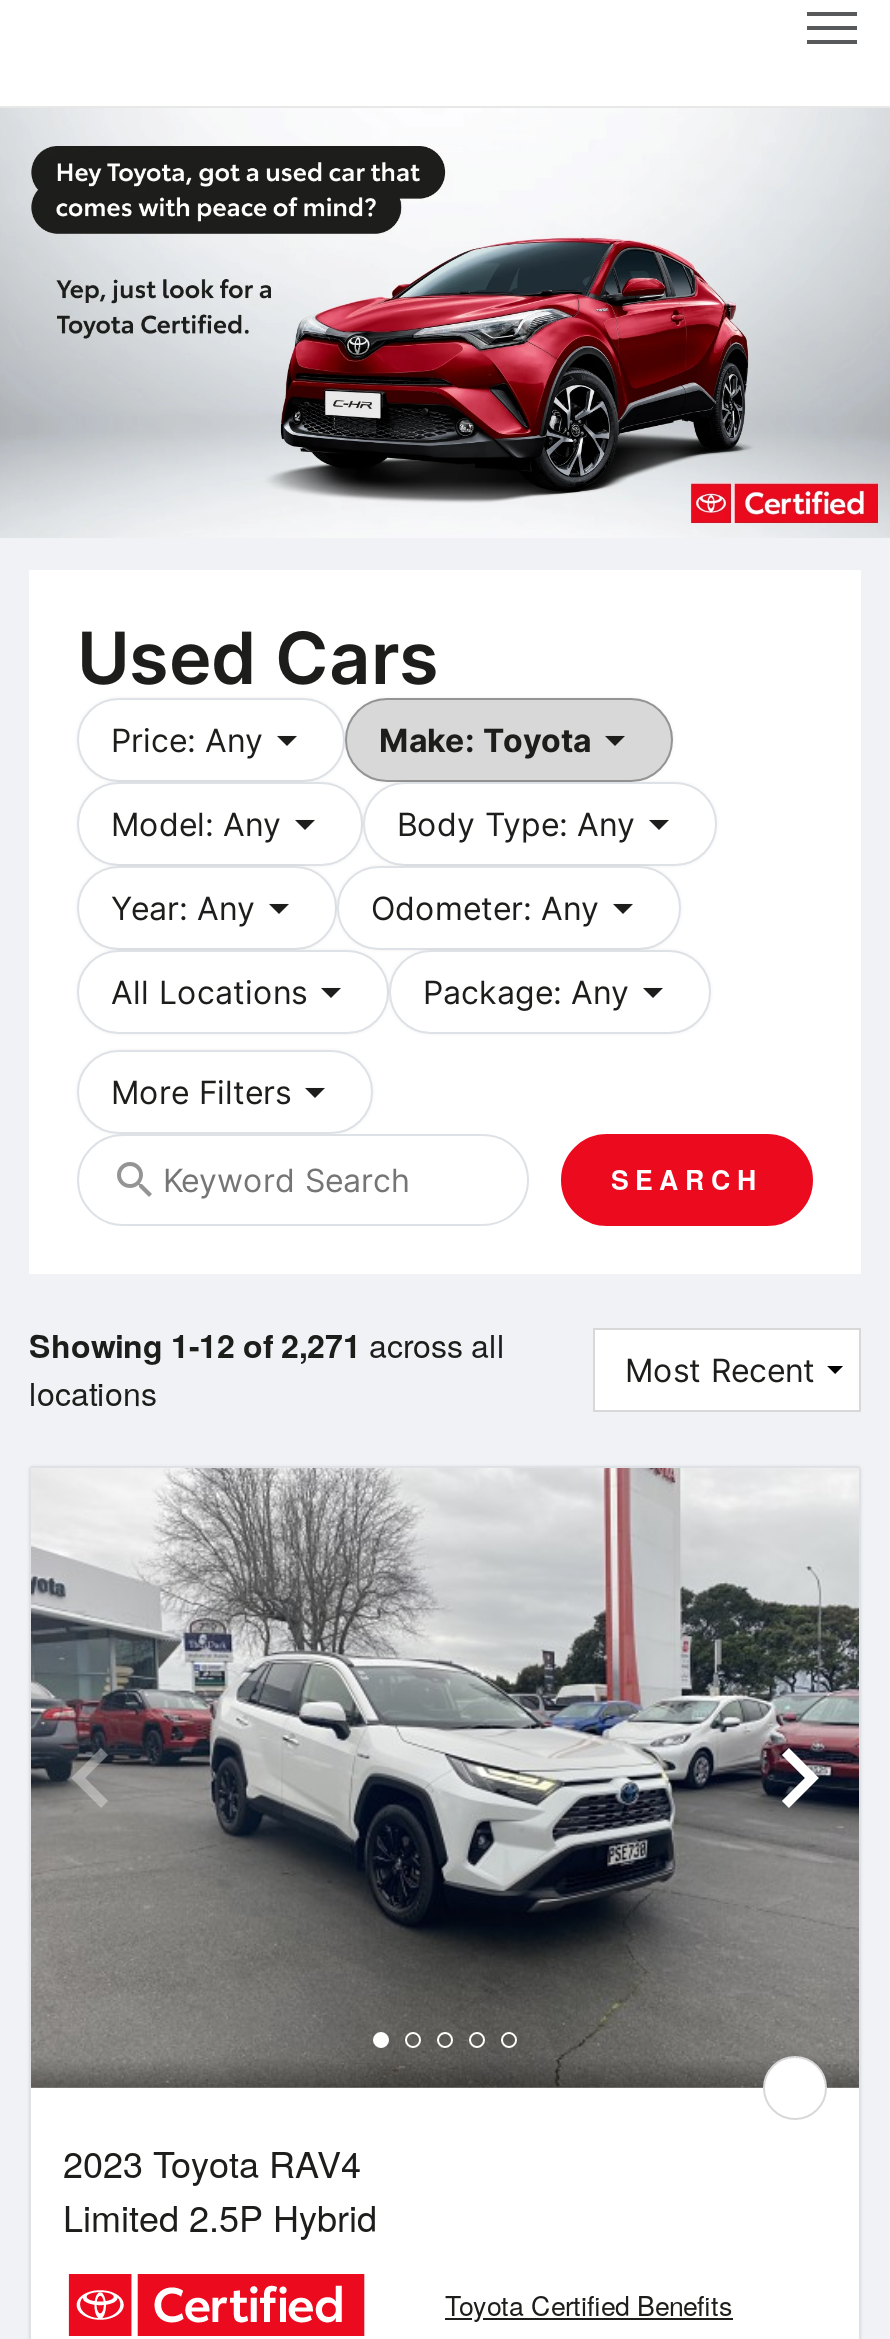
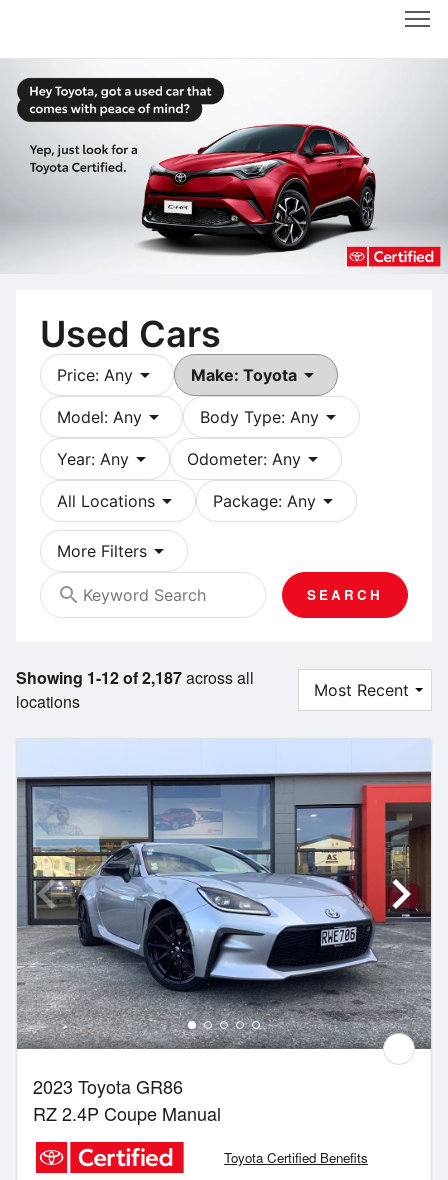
[29,1321,505,1367] Showing 1-12 of 2,271 across all -> [16,666,254,689] Showing 1-12 of 2,187 across all
[31,1466,859,2242] [image] | 2023 Toyota RAV4 | Limited 2.5P Hybrid -> [17,739,432,1126] [image] | 2023 Toyota GR86 | RZ 2.4P Coupe Manual

